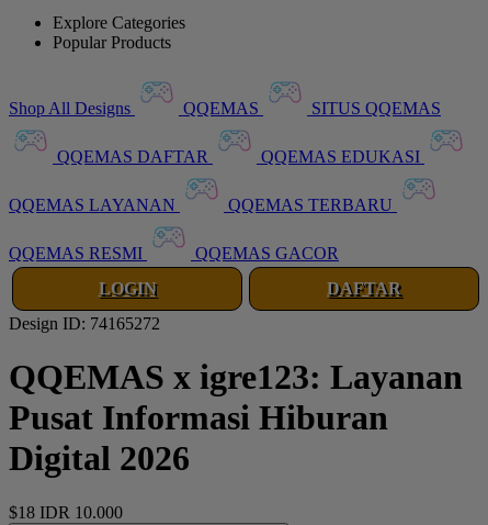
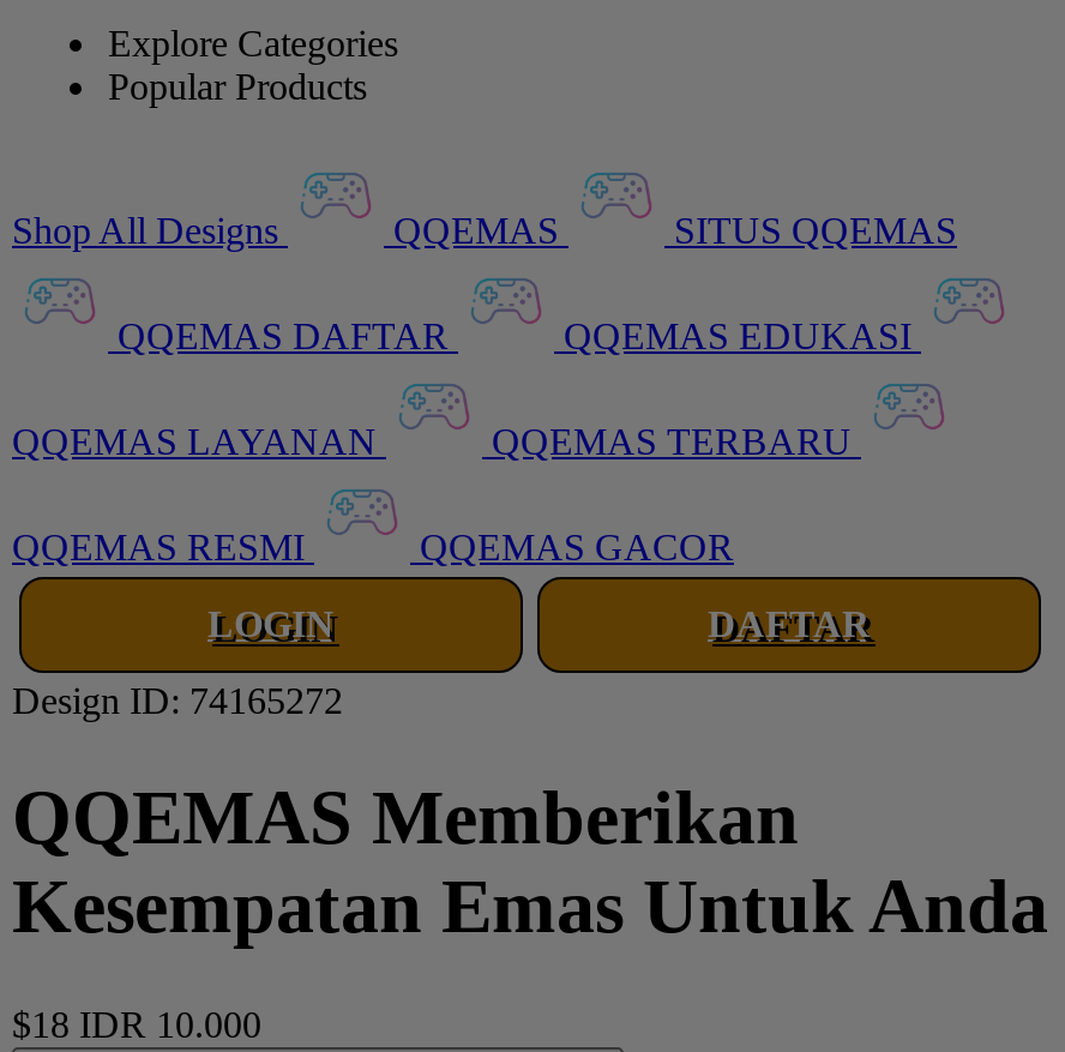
[9,357,463,478] QQEMAS x igre123: Layanan | Pusat Informasi Hiburan | Digital 2026 -> [12,775,1048,950] QQEMAS Memberikan | Kesempatan Emas Untuk Anda

